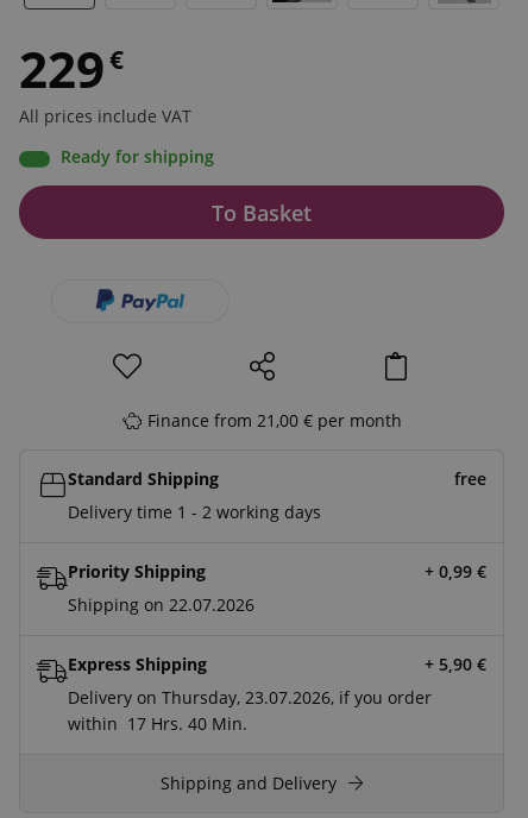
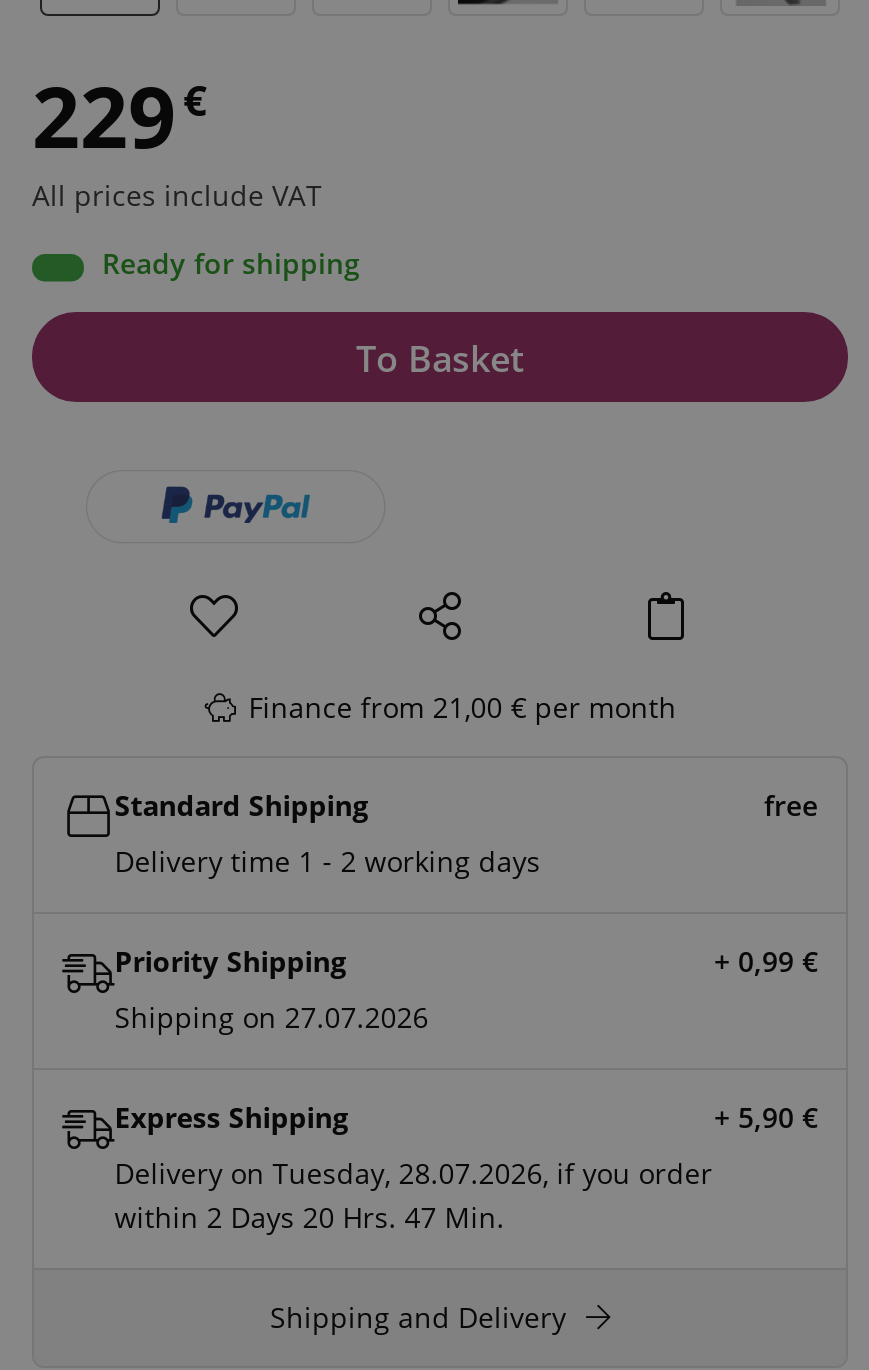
[68,594,255,616] Shipping on 22.07.2026 -> [114,998,428,1036] Shipping on 27.07.2026
[68,686,432,735] Delivery on Thursday, 23.07.2026, if you order | within 17 Hrs. 40 Min. -> [114,1154,712,1236] Delivery on Tuesday, 28.07.2026, if you order | within 2 Days 20 Hrs. 47 Min.

